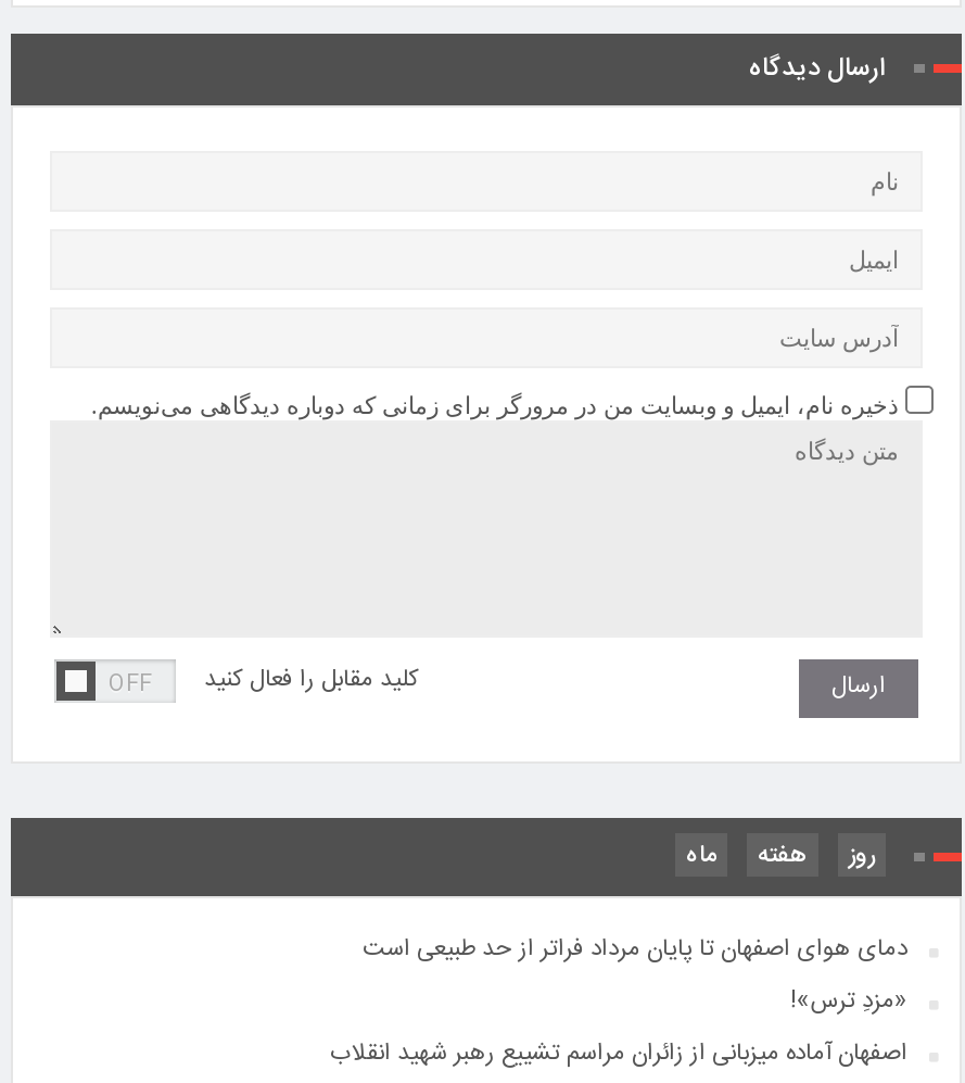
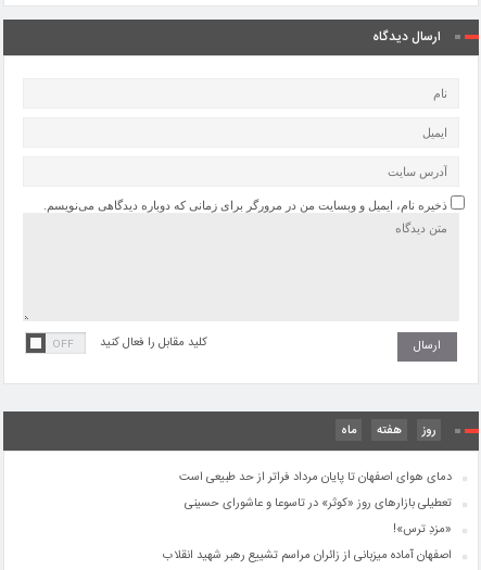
none -> [185,494,452,513] تعطیلی بازارهای روز «کوثر» در تاسوعا و عاشورای حسینی

